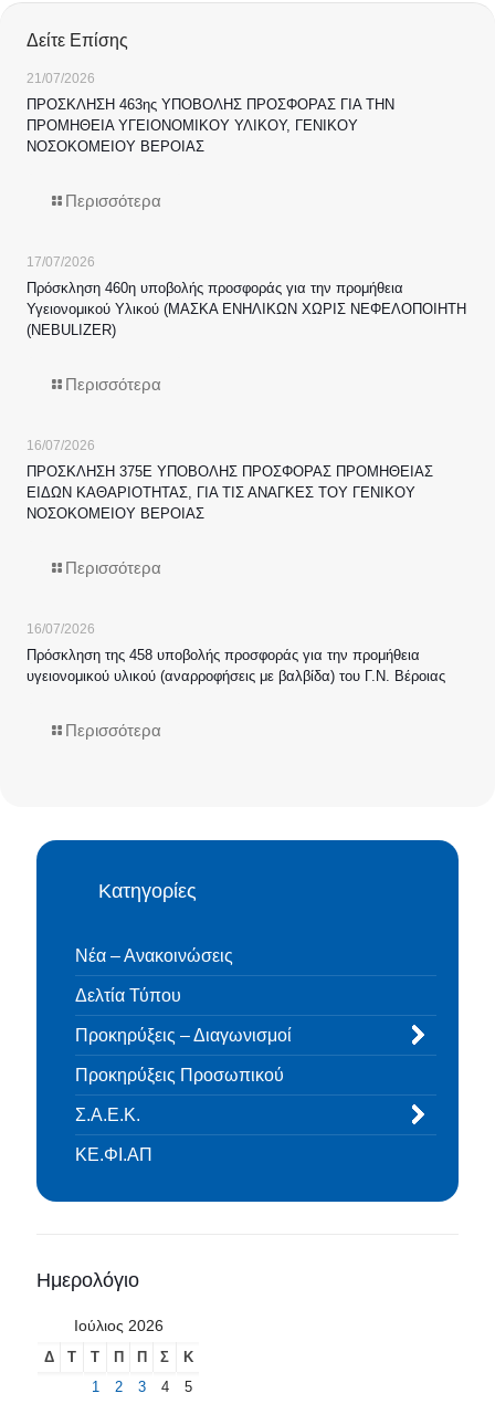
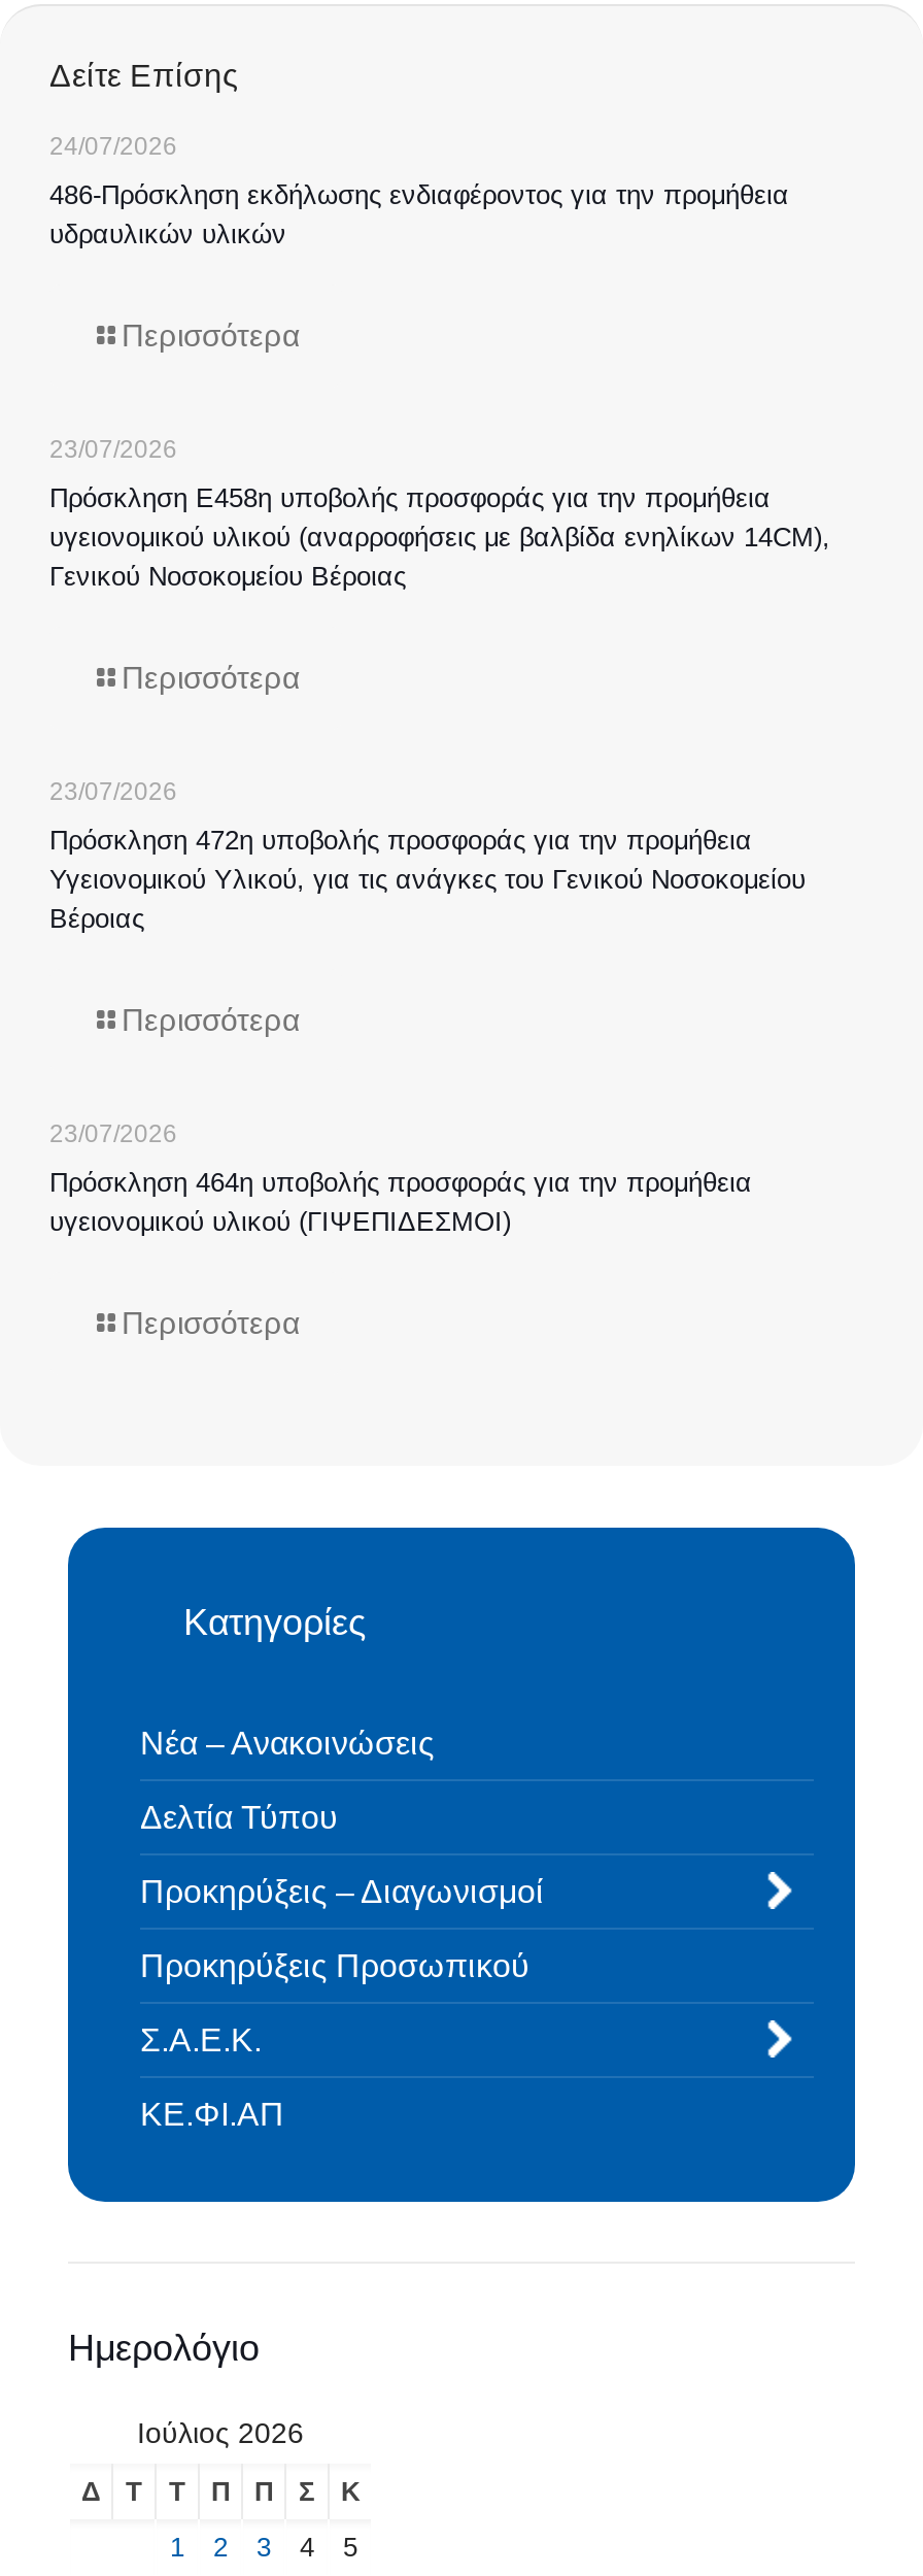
[27,70,95,86] 21/07/2026 -> [49,131,177,160] 24/07/2026
[27,96,394,154] ΠΡΟΣΚΛΗΣΗ 463ης ΥΠΟΒΟΛΗΣ ΠΡΟΣΦΟΡΑΣ ΓΙΑ ΤΗΝ | ΠΡΟΜΗΘΕΙΑ ΥΓΕΙΟΝΟΜΙΚΟΥ ΥΛΙΚΟΥ, ΓΕΝΙΚΟΥ | ΝΟΣΟΚΟΜΕΙΟΥ ΒΕΡΟΙΑΣ -> [49,179,789,249] 486-Πρόσκληση εκδήλωσης ενδιαφέροντος για την προμήθεια | υδραυλικών υλικών
[27,254,95,269] 17/07/2026 -> [49,434,177,463] 23/07/2026
[27,279,466,338] Πρόσκληση 460η υποβολής προσφοράς για την προμήθεια | Υγειονομικού Υλικού (ΜΑΣΚΑ ΕΝΗΛΙΚΩΝ ΧΩΡΙΣ ΝΕΦΕΛΟΠΟΙΗΤΗ | (NEBULIZER) -> [49,482,830,591] Πρόσκληση E458η υποβολής προσφοράς για την προμήθεια | υγειονομικού υλικού (αναρροφήσεις με βαλβίδα ενηλίκων 14CM), | Γενικού Νοσοκομείου Βέροιας
[27,437,95,453] 16/07/2026 -> [49,776,177,805] 23/07/2026
[27,463,433,521] ΠΡΟΣΚΛΗΣΗ 375Ε ΥΠΟΒΟΛΗΣ ΠΡΟΣΦΟΡΑΣ ΠΡΟΜΗΘΕΙΑΣ | ΕΙΔΩΝ ΚΑΘΑΡΙΟΤΗΤΑΣ, ΓΙΑ ΤΙΣ ΑΝΑΓΚΕΣ ΤΟΥ ΓΕΝΙΚΟΥ | ΝΟΣΟΚΟΜΕΙΟΥ ΒΕΡΟΙΑΣ -> [49,824,806,933] Πρόσκληση 472η υποβολής προσφοράς για την προμήθεια | Υγειονομικού Υλικού, για τις ανάγκες του Γενικού Νοσοκομείου | Βέροιας
[27,621,95,636] 16/07/2026 -> [49,1119,177,1148] 23/07/2026
[27,646,445,684] Πρόσκληση της 458 υποβολής προσφοράς για την προμήθεια | υγειονομικού υλικού (αναρροφήσεις με βαλβίδα) του Γ.Ν. Βέροιας -> [49,1166,752,1236] Πρόσκληση 464η υποβολής προσφοράς για την προμήθεια | υγειονομικού υλικού (ΓΙΨΕΠΙΔΕΣΜΟΙ)

